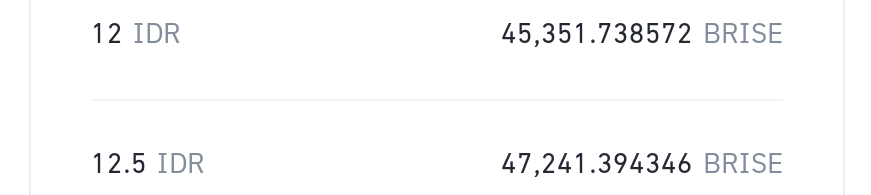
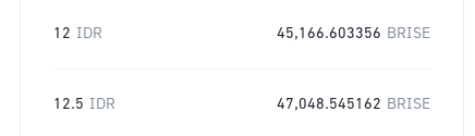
[501,21,783,49] 45,351.738572 BRISE -> [277,26,430,41] 45,166.603356 BRISE
[501,151,783,179] 47,241.394346 BRISE -> [277,97,430,112] 47,048.545162 BRISE

